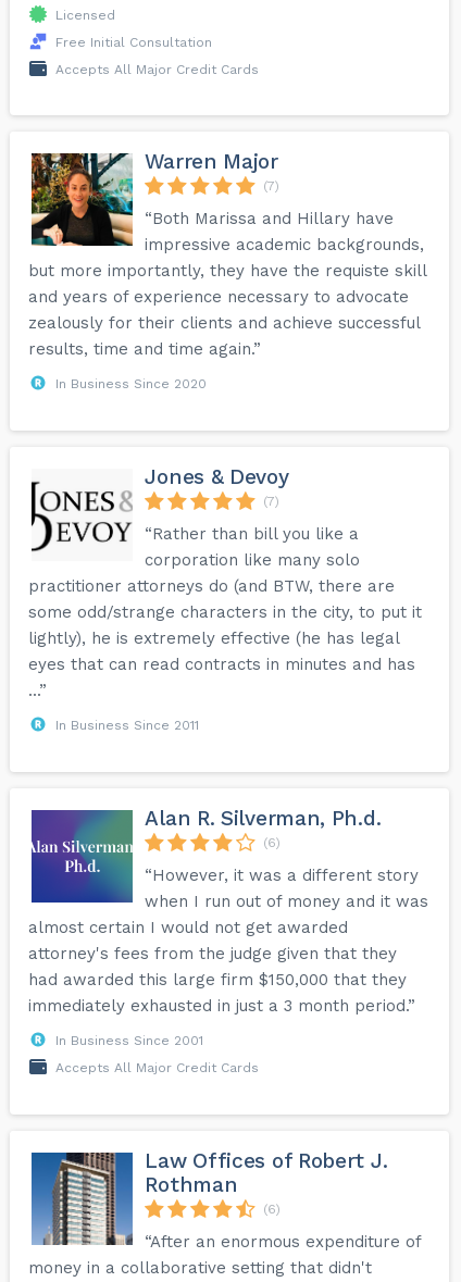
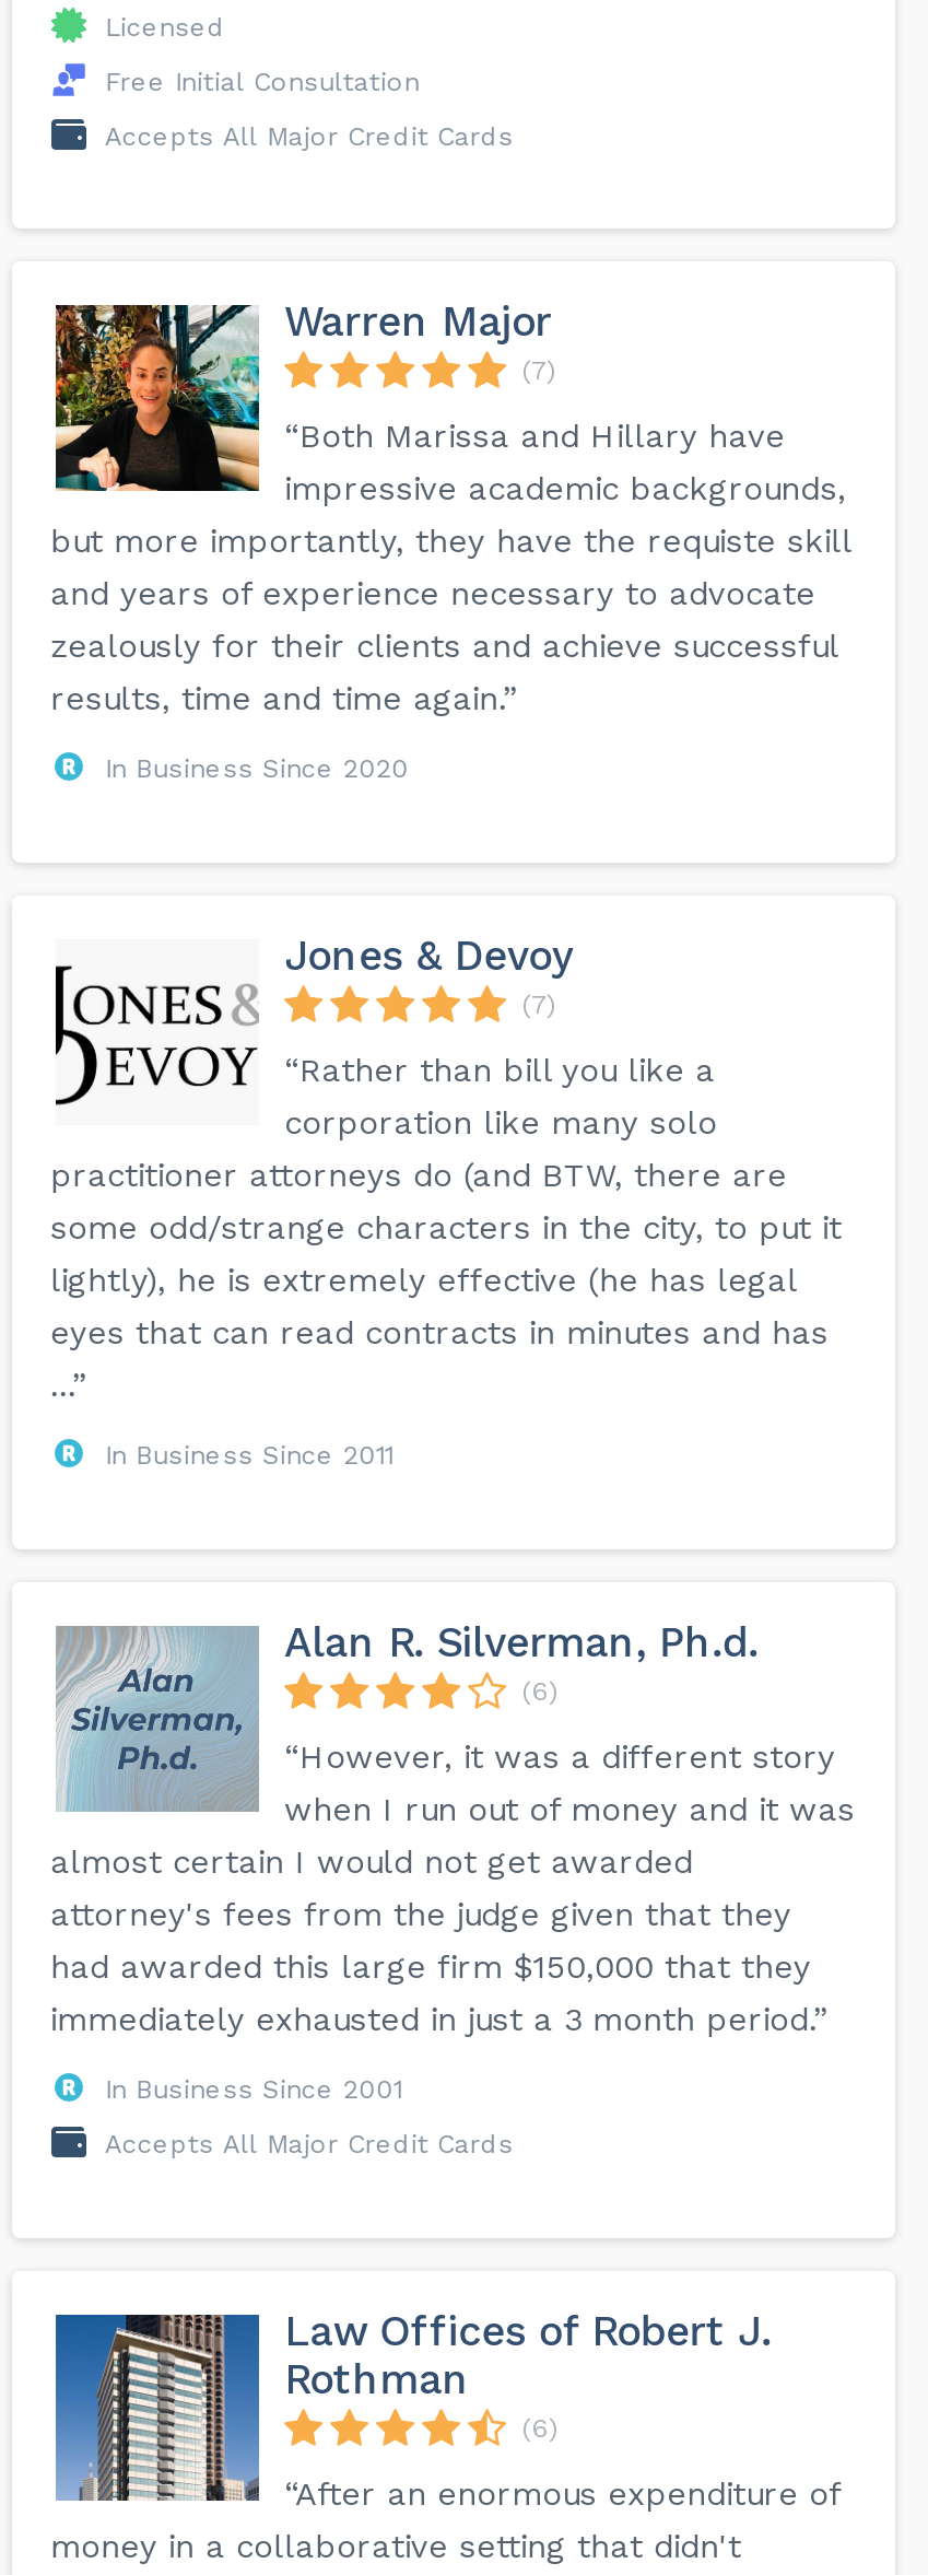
[30,809,133,904] [image] -> [56,1626,259,1812] [image]

